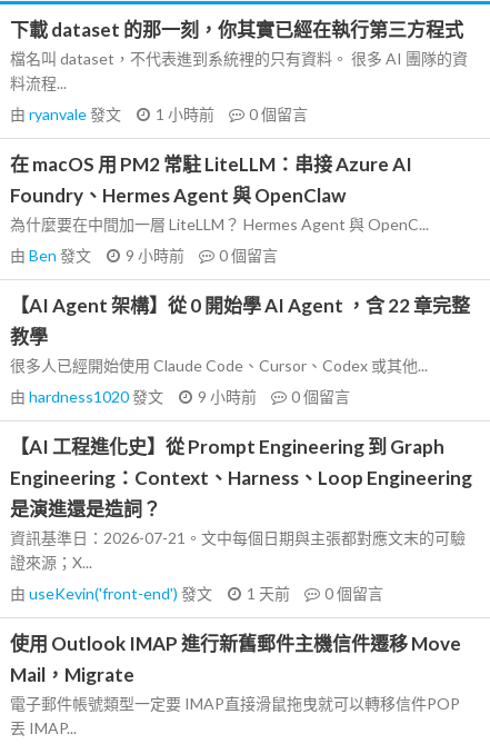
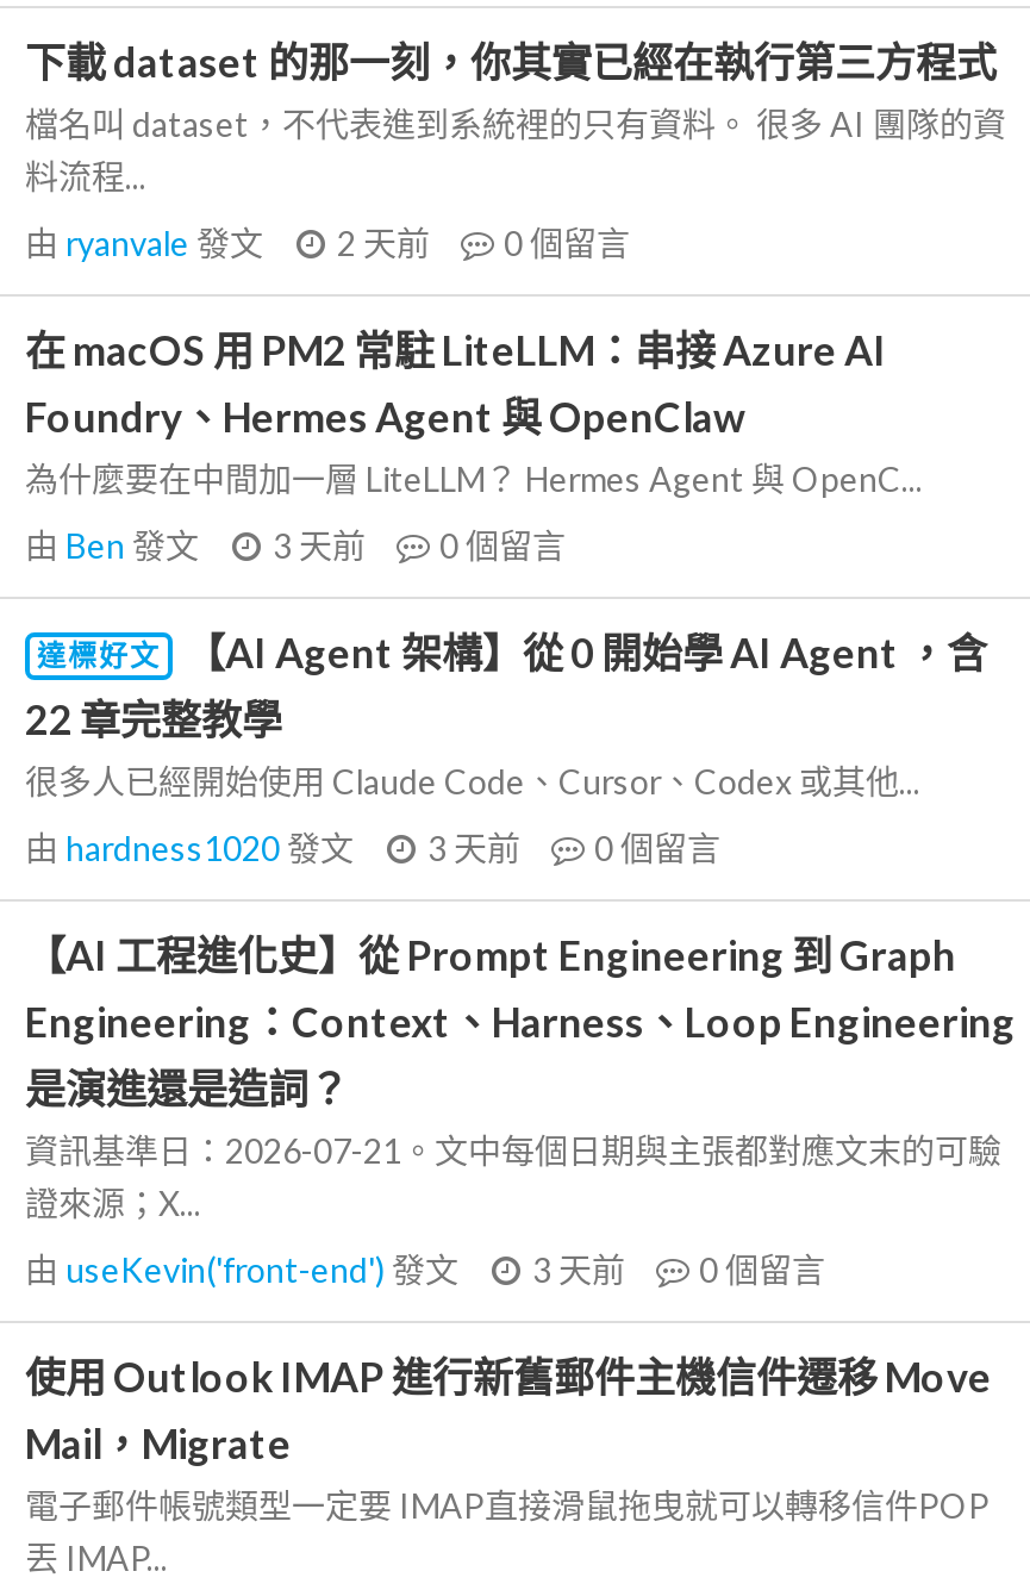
[10,105,308,123] 由ryanvale發文 1 小時前 0個留言 -> [25,223,630,263] 由ryanvale發文 2 天前 0個留言
[10,246,278,265] 由Ben發文 9 小時前 0個留言 -> [25,525,566,566] 由Ben發文 3 天前 0個留言
[10,294,470,348] 【AI Agent 架構】從 0 開始學 AI Agent ，含 22 章完整 | 教學 -> [25,628,987,744] 達標好文 | 【AI Agent 架構】從 0 開始學 AI Agent ，含 | 22 章完整教學
[10,387,350,406] 由hardness1020發文 9 小時前 0個留言 -> [25,828,720,868] 由hardness1020發文 3 天前 0個留言
[10,584,383,603] 由useKevin('front-end')發文 1 天前 0個留言 -> [25,1249,825,1290] 由useKevin('front-end')發文 3 天前 0個留言

